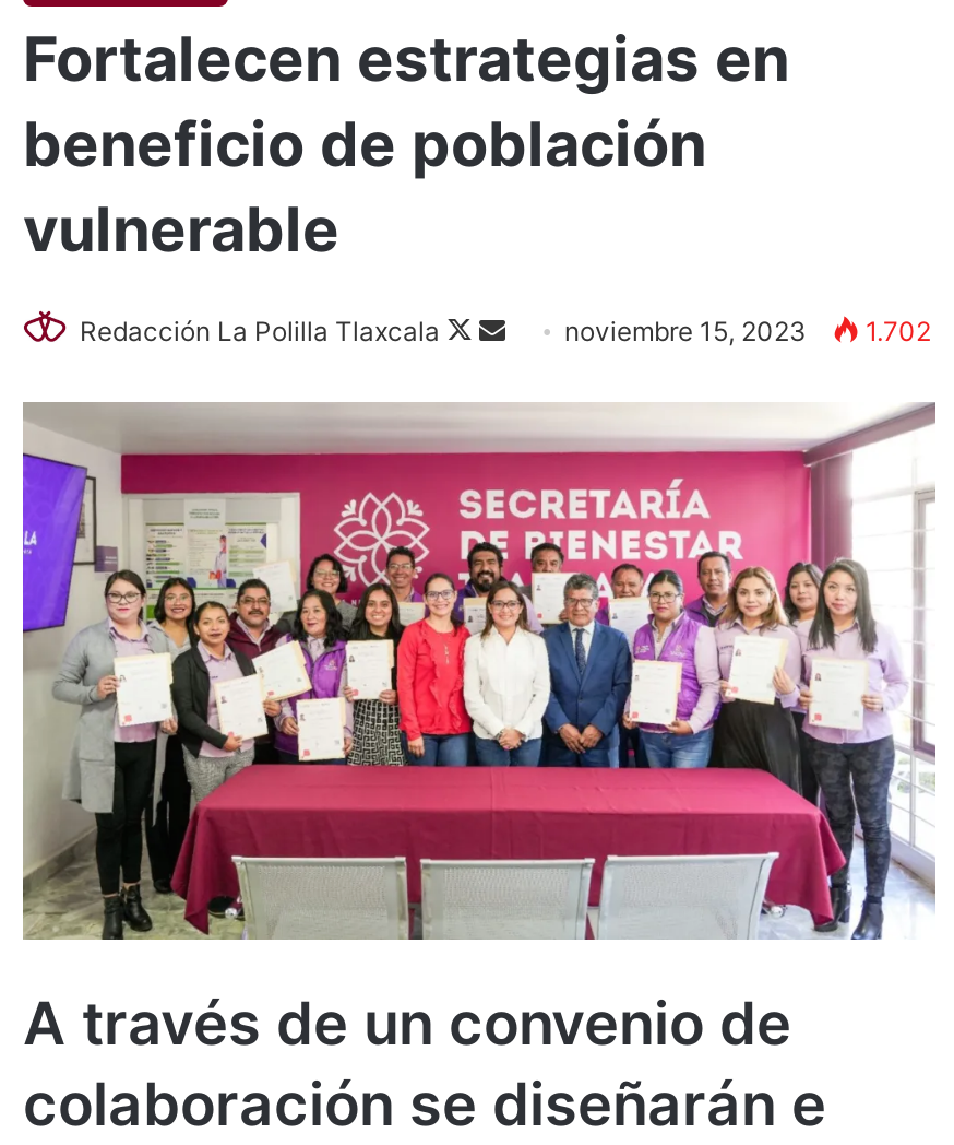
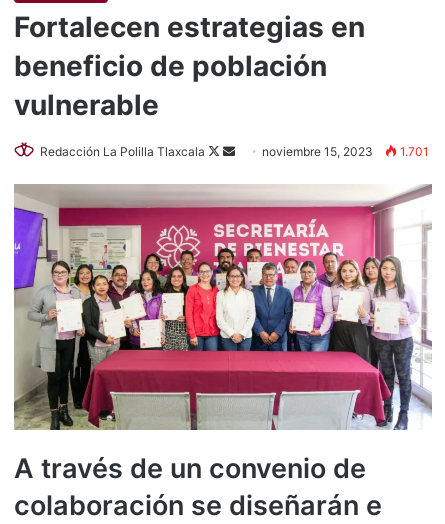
[859,314,931,346] 1.702 -> [397,143,429,158] 1.701

